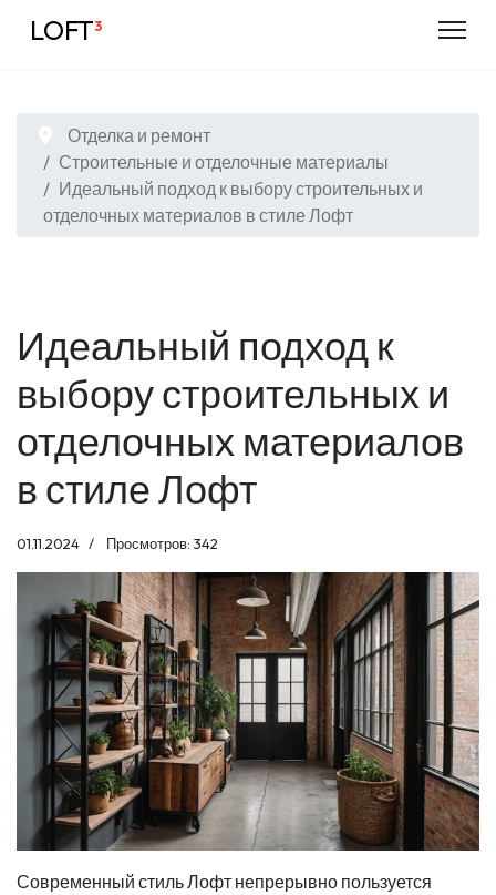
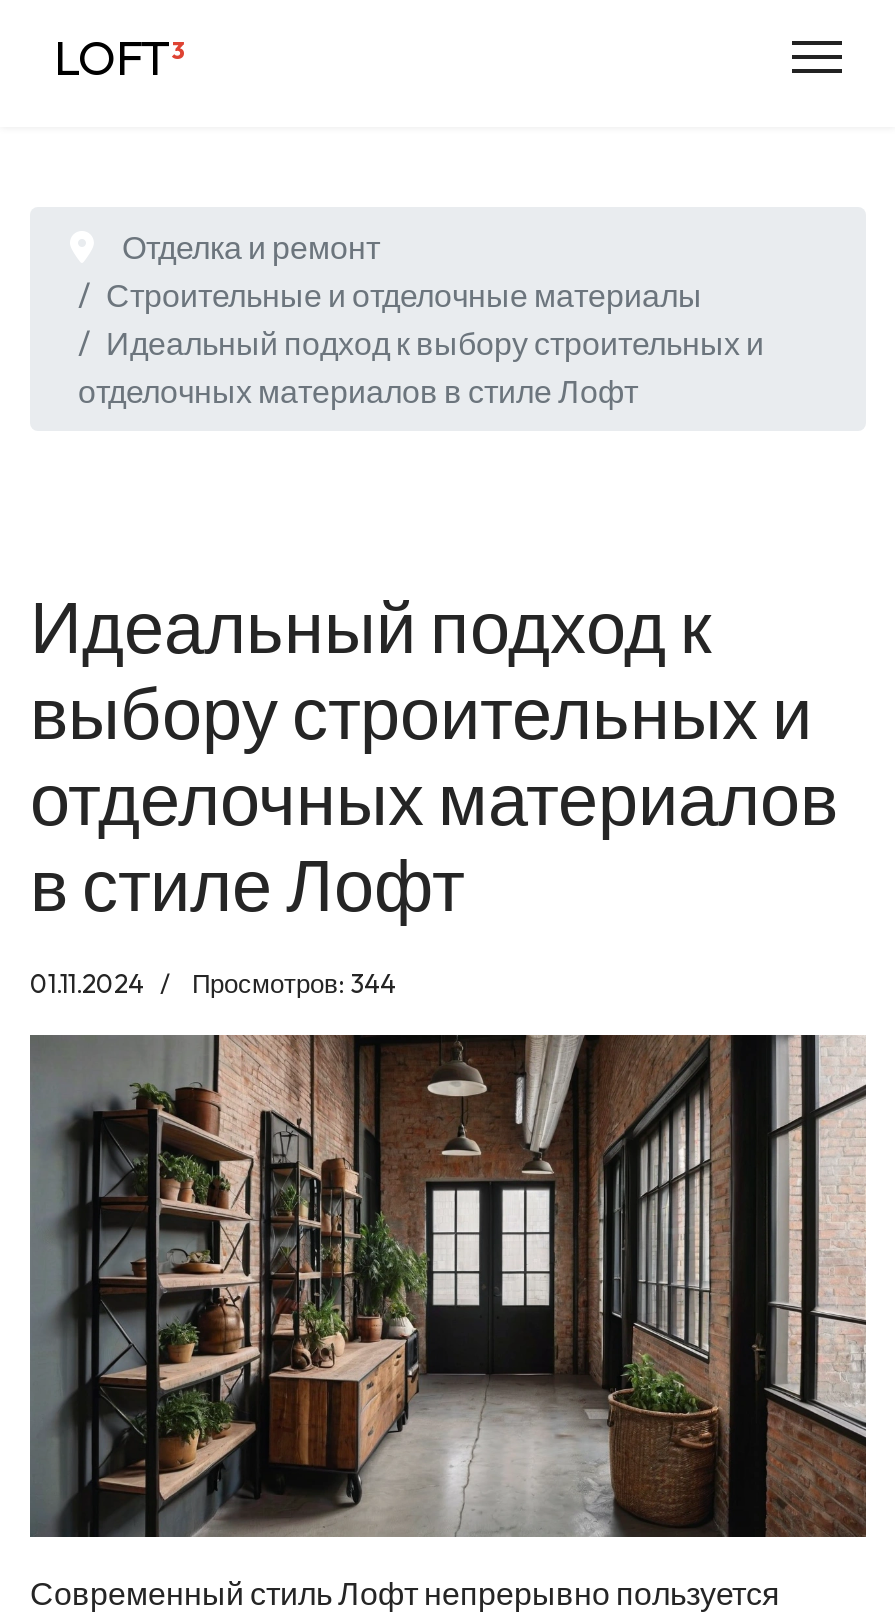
[17,535,218,552] 01.11.2024 Просмотров: 342 -> [30,967,396,999] 01.11.2024 Просмотров: 344

